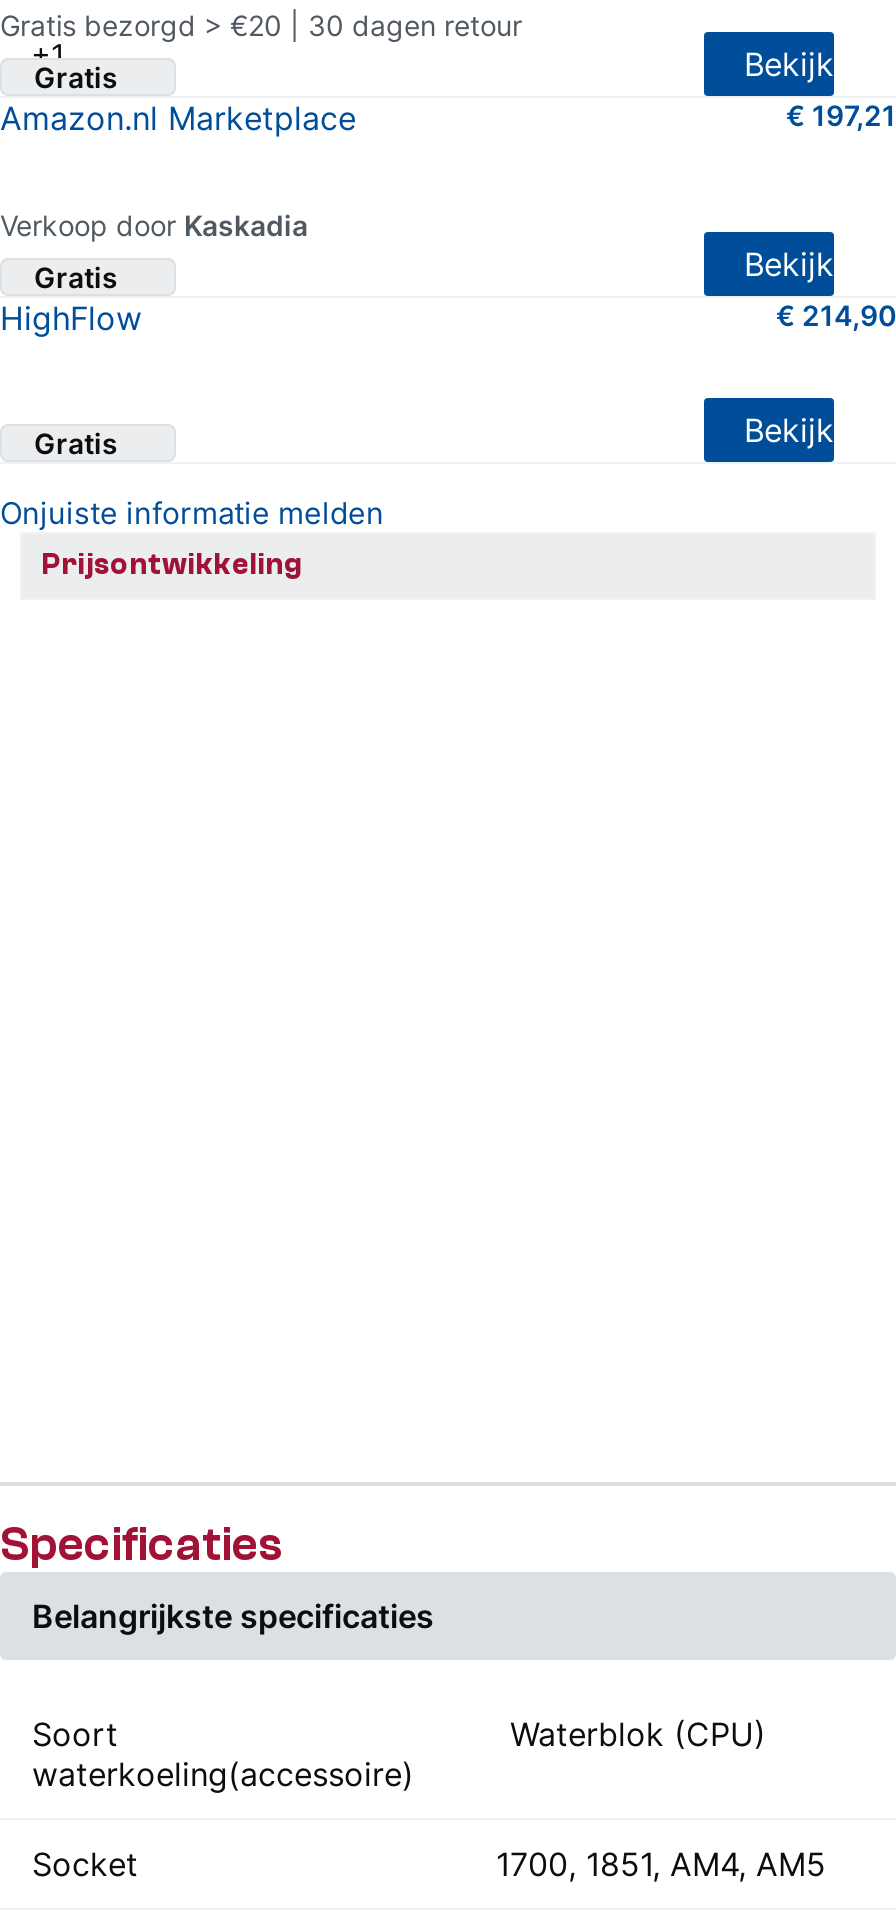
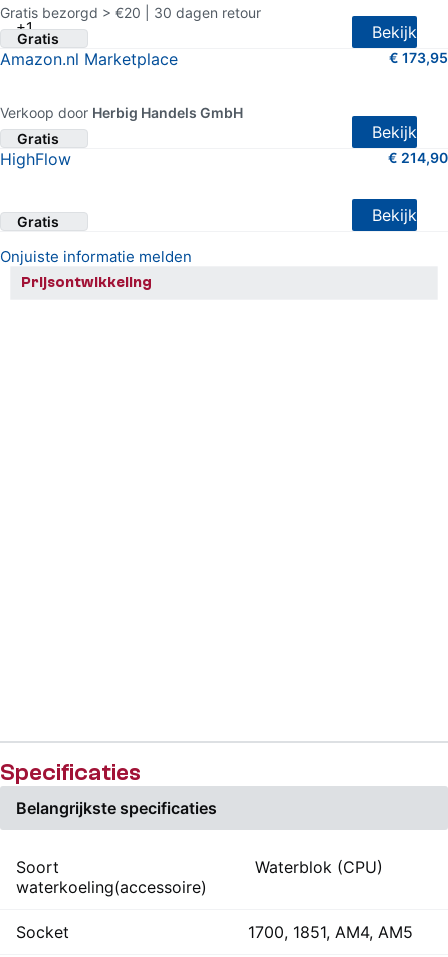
[786,98,896,132] € 197,21 -> [389,49,448,66] € 173,95
[0,208,308,242] Verkoop door Kaskadia -> [0,104,243,121] Verkoop door Herbig Handels GmbH

